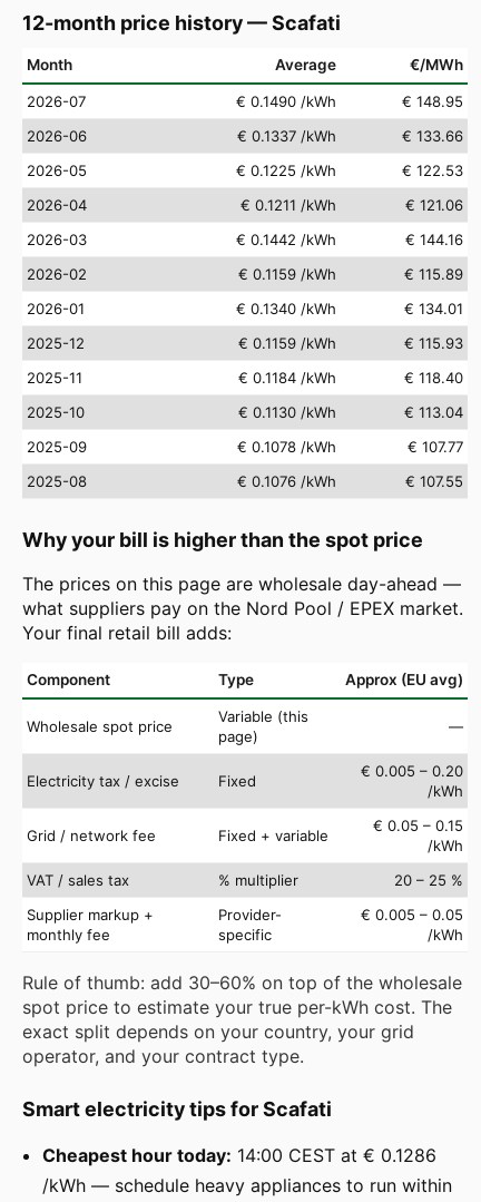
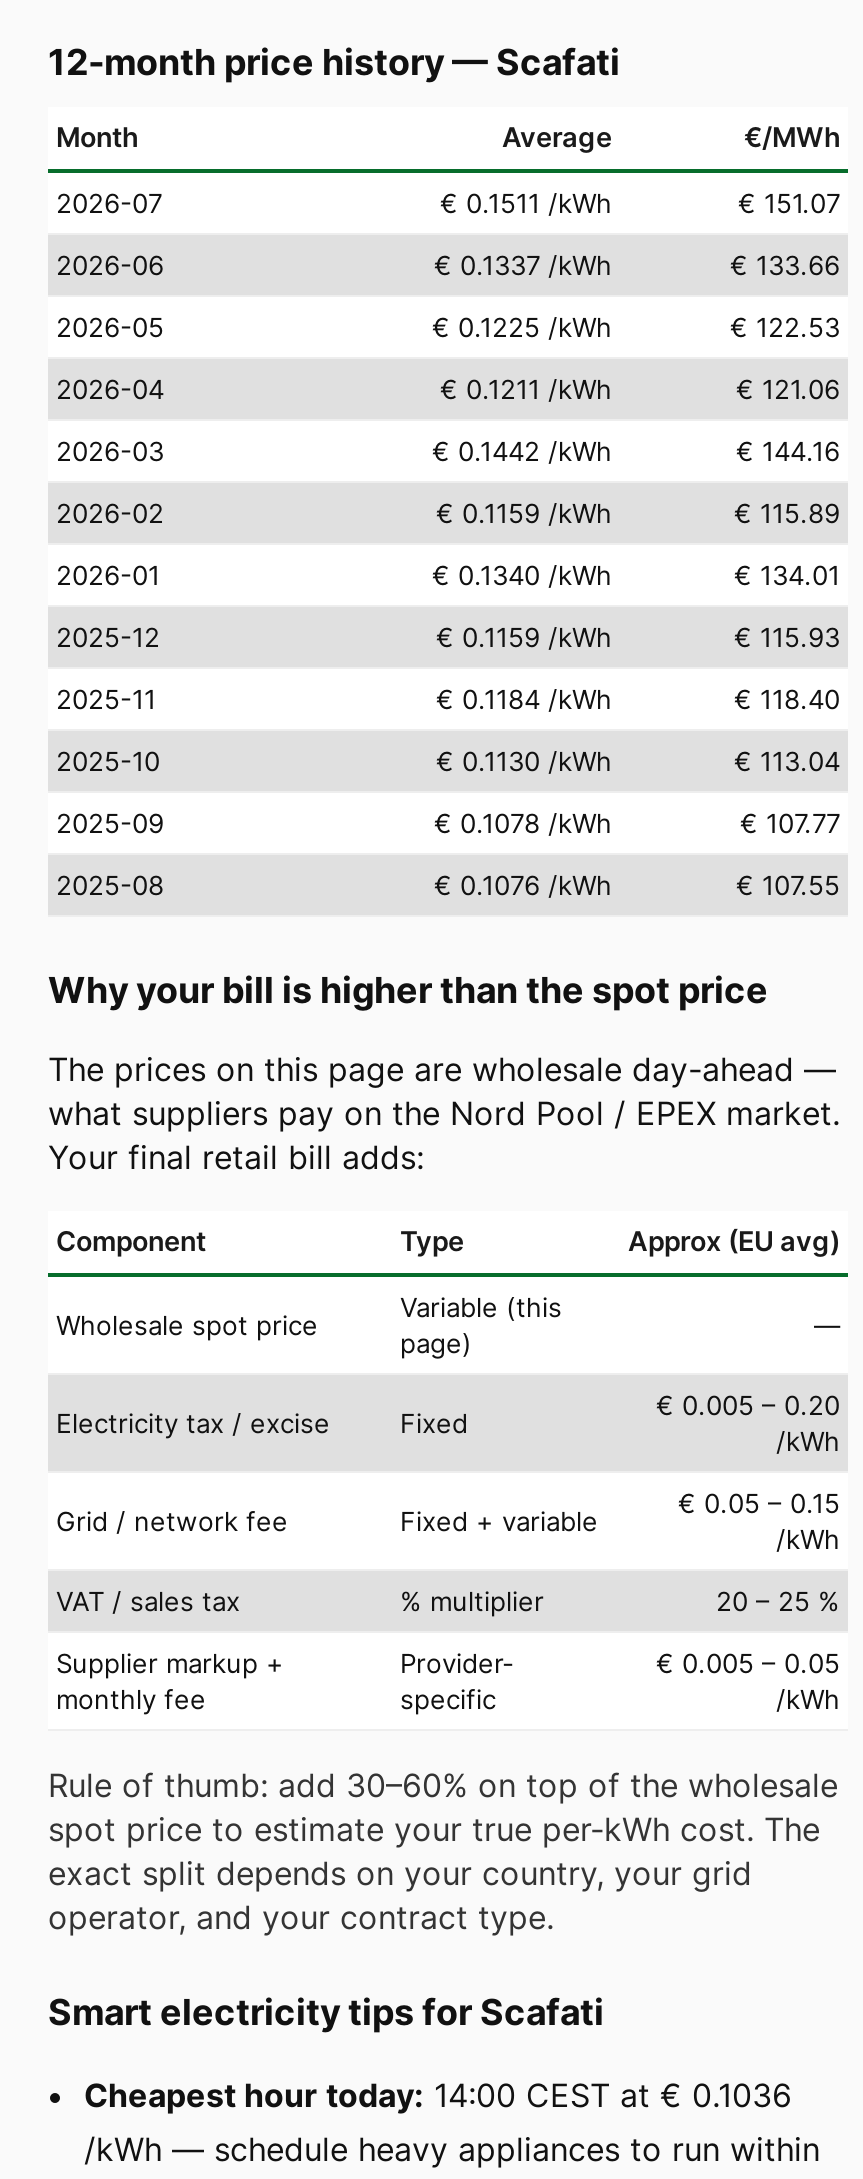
[236,92,336,110] € 0.1490 /kWh -> [440,186,612,218] € 0.1511 /kWh
[402,92,463,110] € 148.95 -> [738,186,840,218] € 151.07
[42,1144,436,1166] Cheapest hour today: 14:00 CEST at € 0.1286 -> [84,2074,792,2114] Cheapest hour today: 14:00 CEST at € 0.1036

